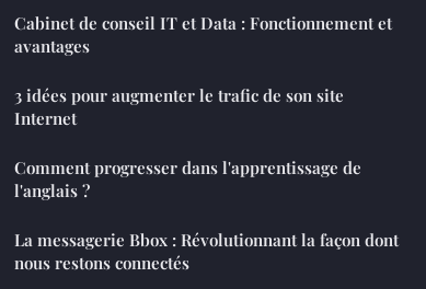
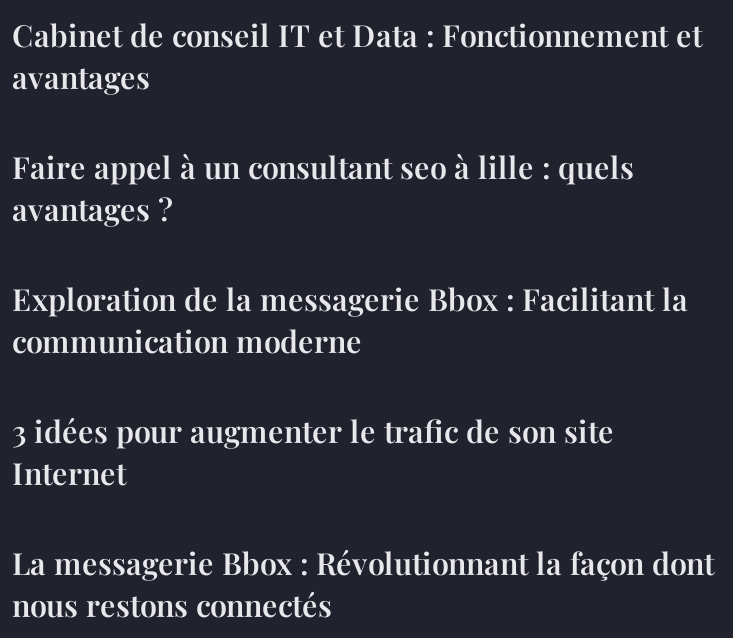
none -> [12,146,688,360] Faire appel à un consultant seo à lille : quels | avantages ? | Exploration de la messagerie Bbox : Facilitant la | communication moderne
moved [14,84,344,129] -> [12,410,614,492]: 3 idées pour augmenter le trafic de son site | Internet
[14,156,361,201] Comment progresser dans l'apprentissage de | l'anglais ? -> none

